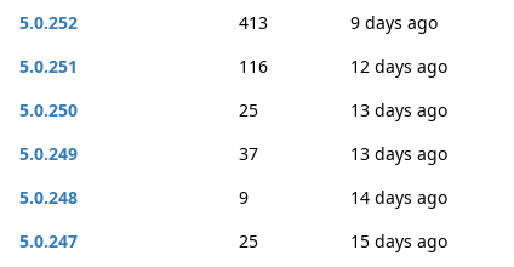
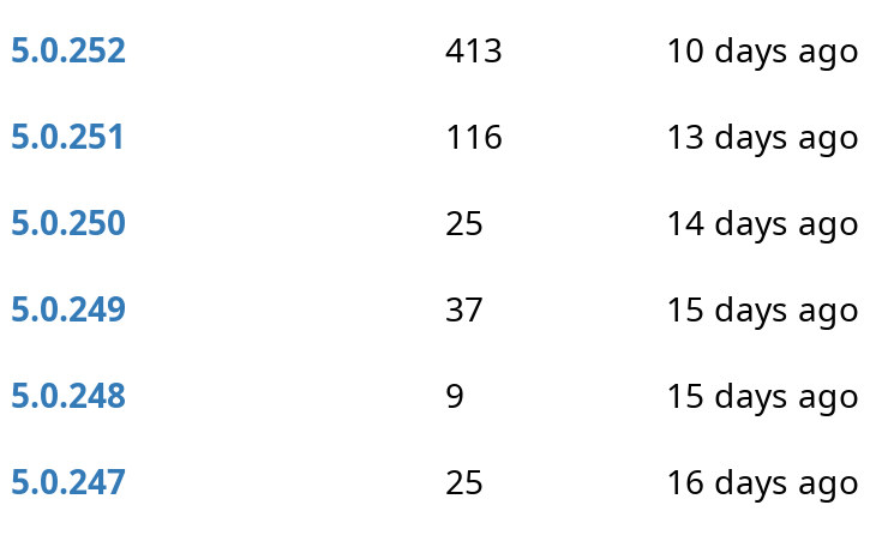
[350,11,438,34] 9 days ago -> [666,26,858,72] 10 days ago
[350,55,447,78] 12 days ago -> [666,113,858,158] 13 days ago
[350,98,447,121] 13 days ago -> [666,199,858,245] 14 days ago
[350,142,447,165] 13 days ago -> [666,285,858,331] 15 days ago
[350,186,447,209] 14 days ago -> [666,372,858,417] 15 days ago
[350,229,447,252] 15 days ago -> [666,458,858,504] 16 days ago

